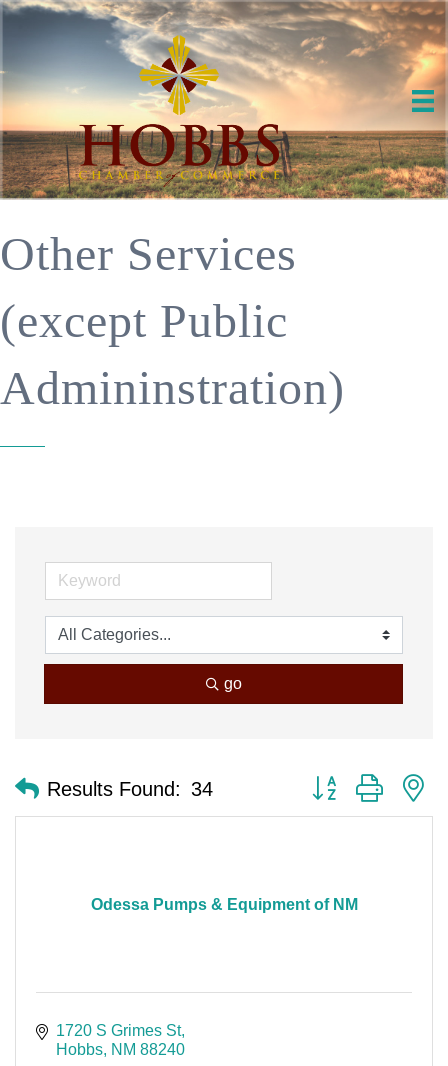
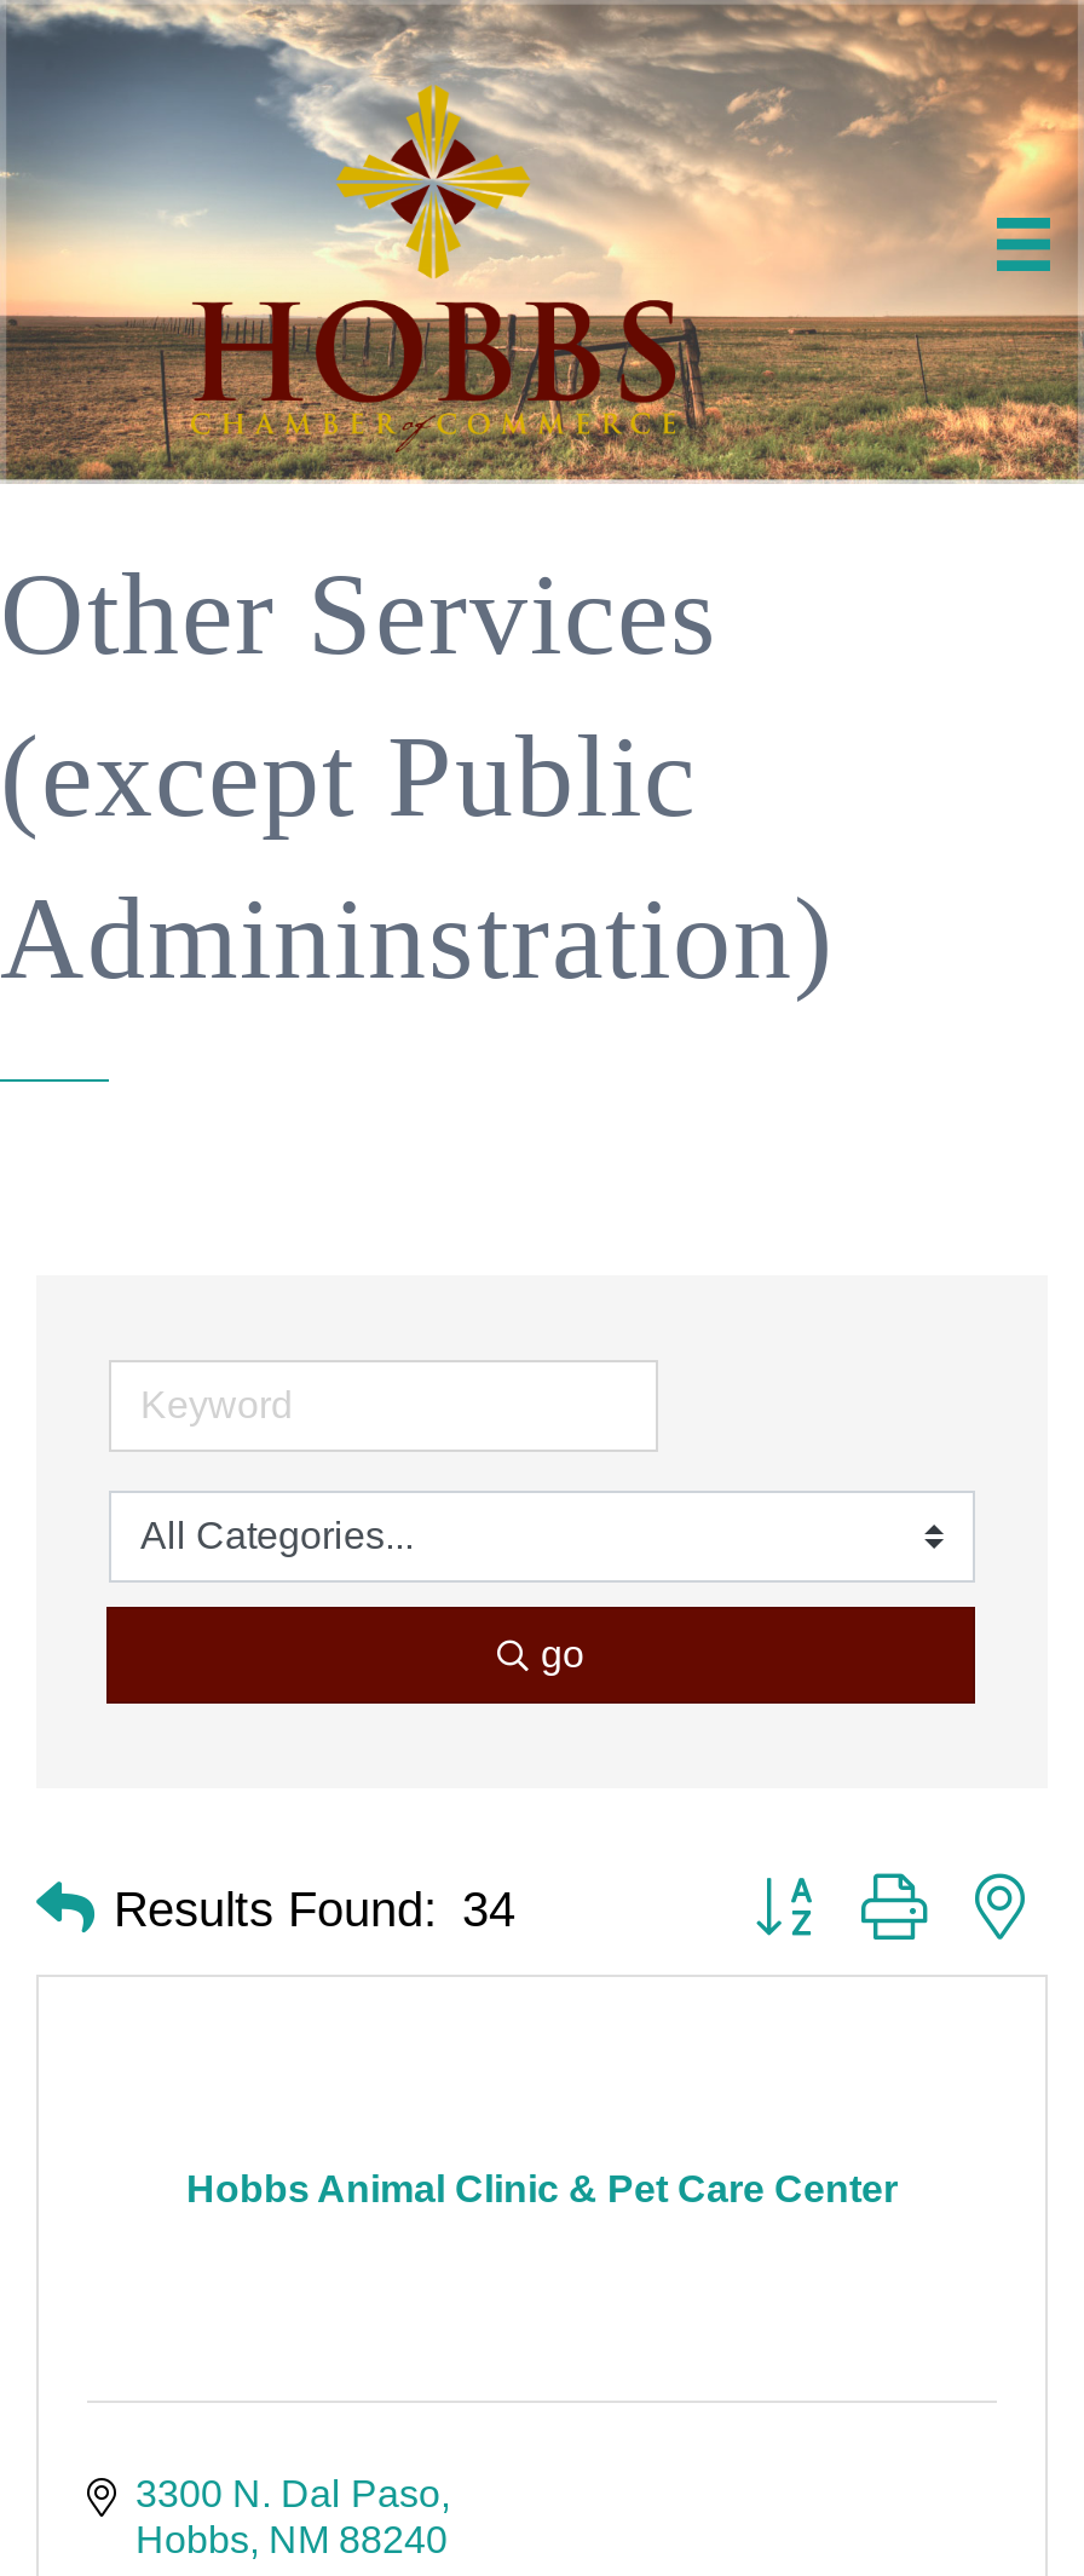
[90,896,357,913] Odessa Pumps & Equipment of NM -> [186,2168,898,2209] Hobbs Animal Clinic & Pet Care Center
[56,1022,181,1039] 1720 S Grimes St -> [135,2473,440,2514] 3300 N. Dal Paso

